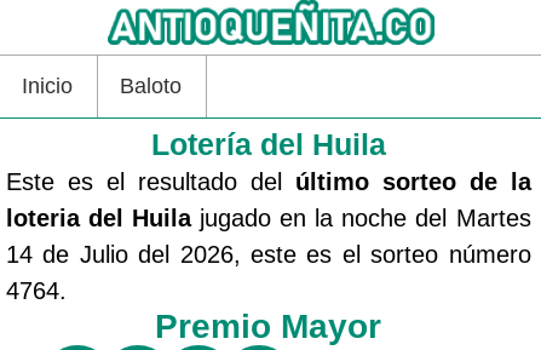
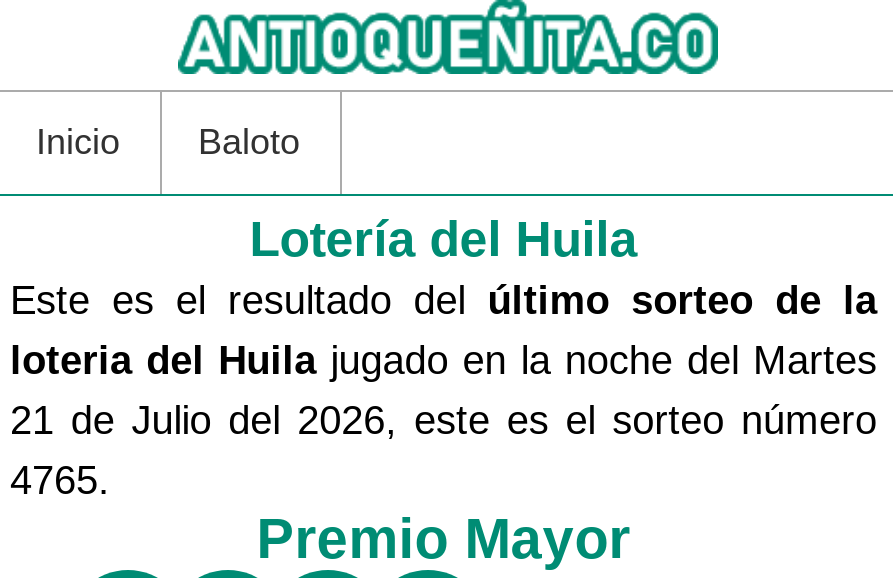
[6,241,531,268] 14 de Julio del 2026, este es el sorteo número -> [10,398,877,442] 21 de Julio del 2026, este es el sorteo número
[6,277,67,304] 4764. -> [10,458,110,502] 4765.

